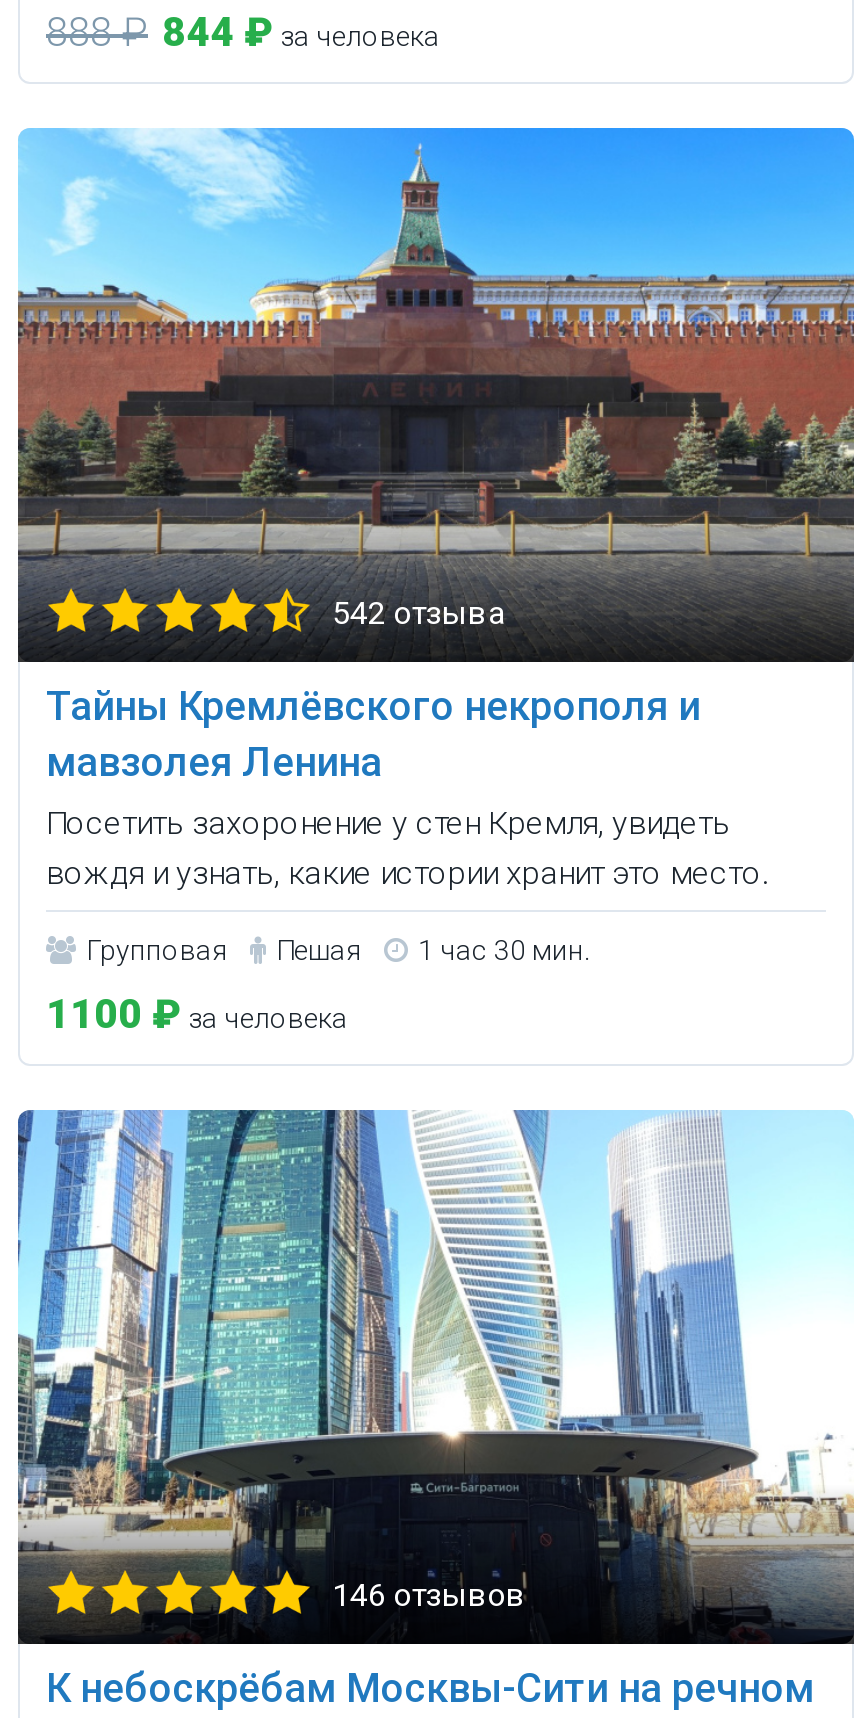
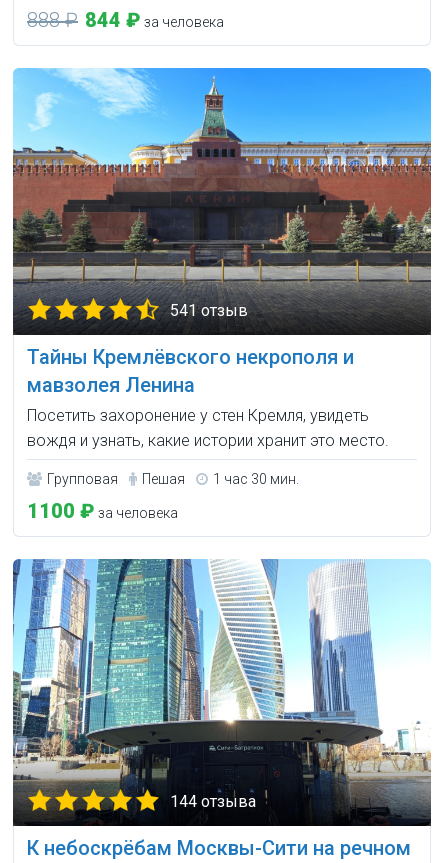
[332,595,504,633] 542 отзыва -> [170,301,248,320] 541 отзыв
[332,1577,526,1615] 146 отзывов -> [170,792,256,811] 144 отзыва

